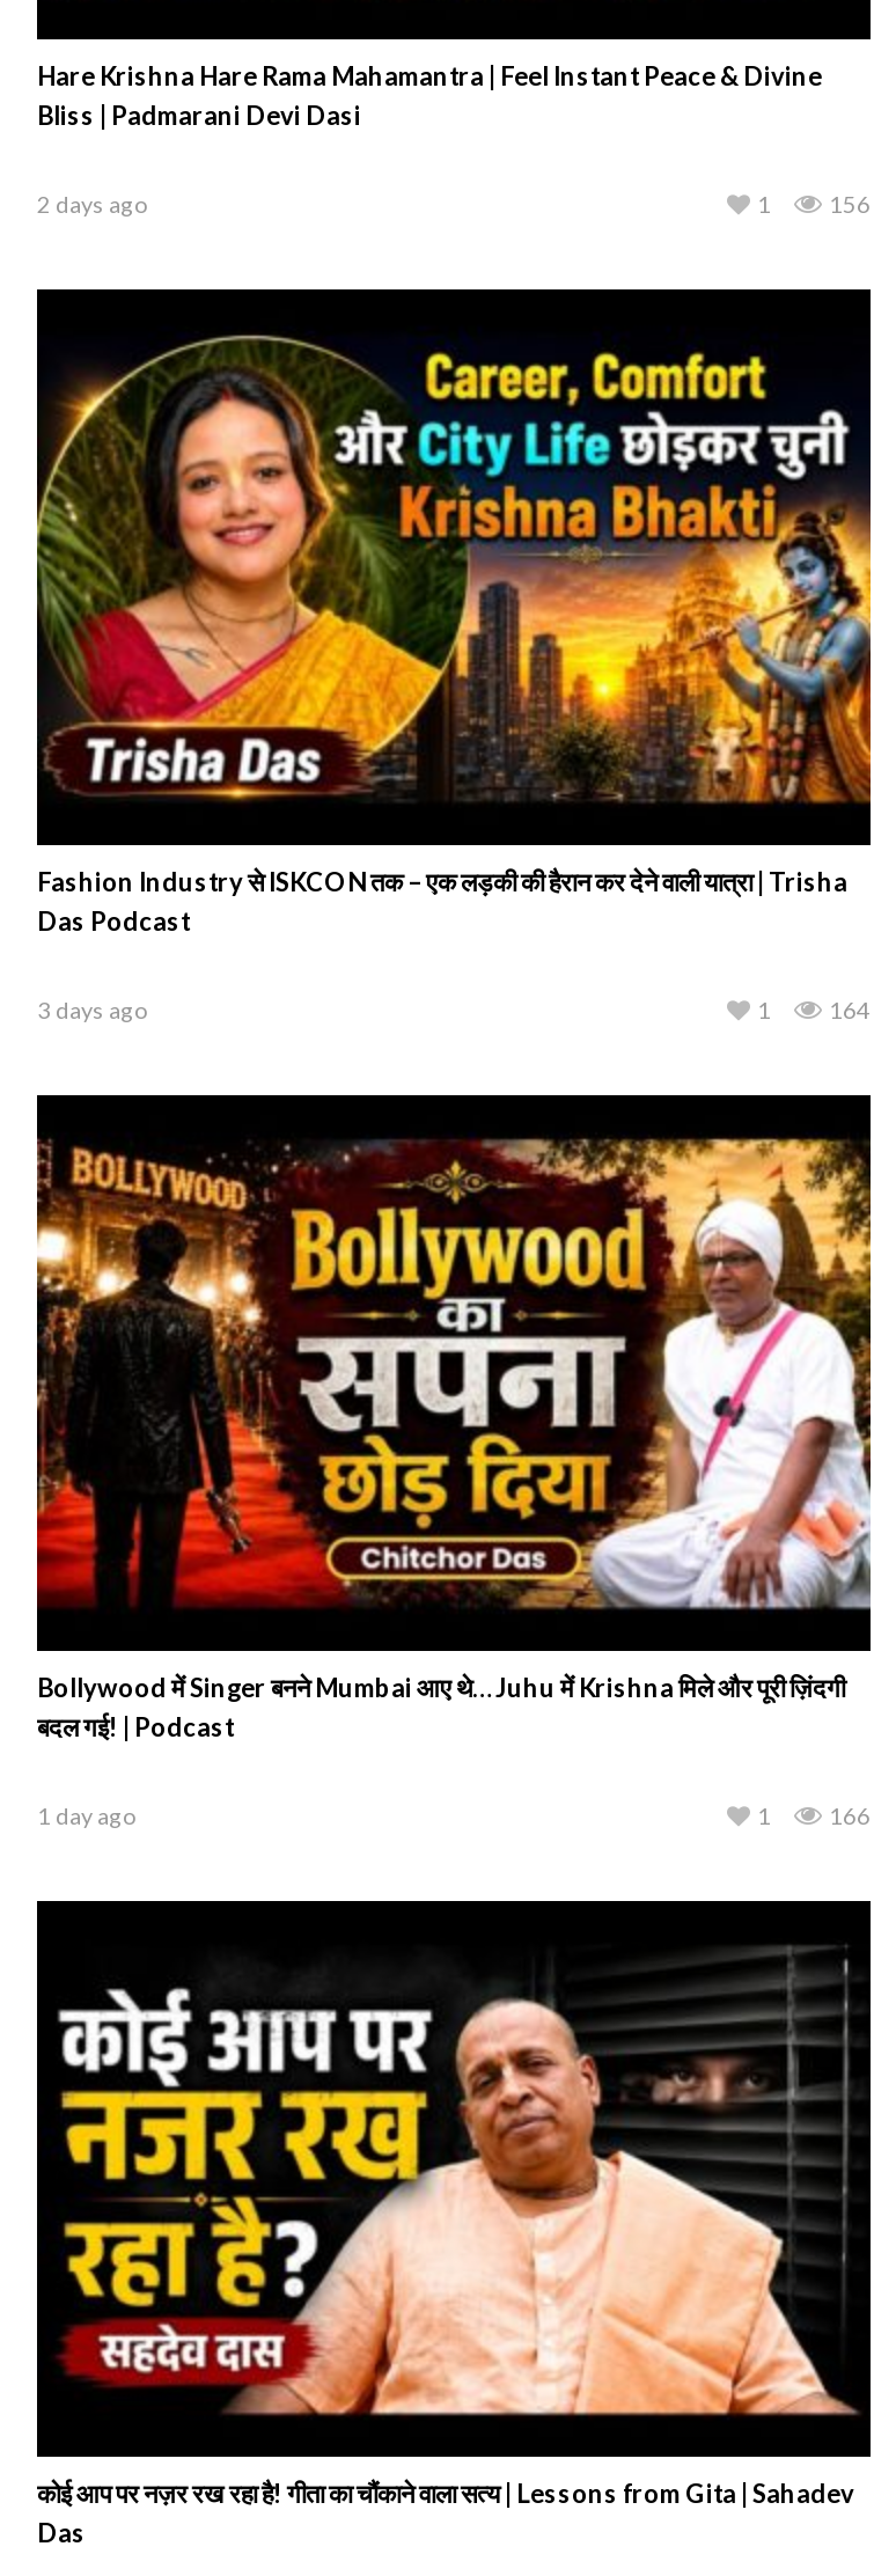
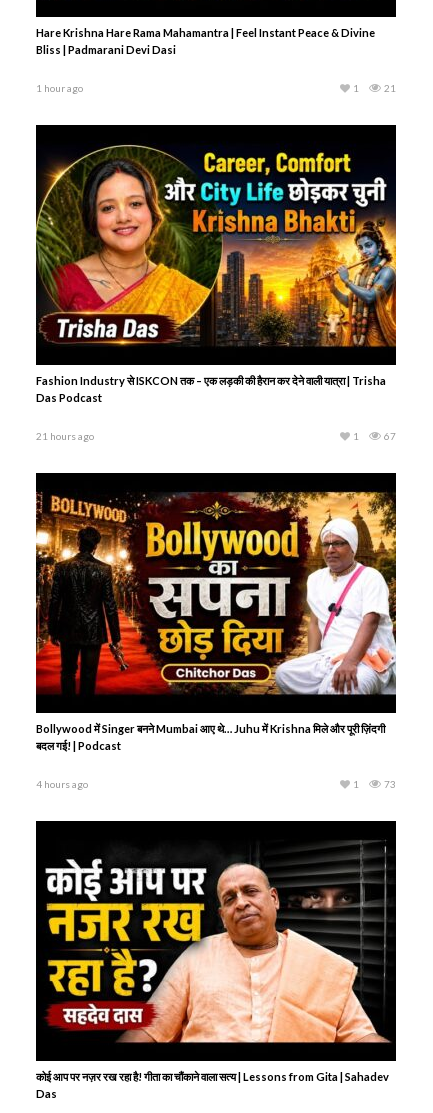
[37,190,146,218] 2 days ago -> [36,82,83,94] 1 hour ago
[829,190,871,218] 156 -> [384,82,396,94] 21
[37,996,146,1024] 3 days ago -> [36,430,94,442] 21 hours ago
[829,996,871,1024] 164 -> [384,430,396,442] 67
[37,1802,134,1829] 1 day ago -> [36,778,88,790] 4 hours ago
[829,1802,871,1829] 166 -> [384,778,396,790] 73

